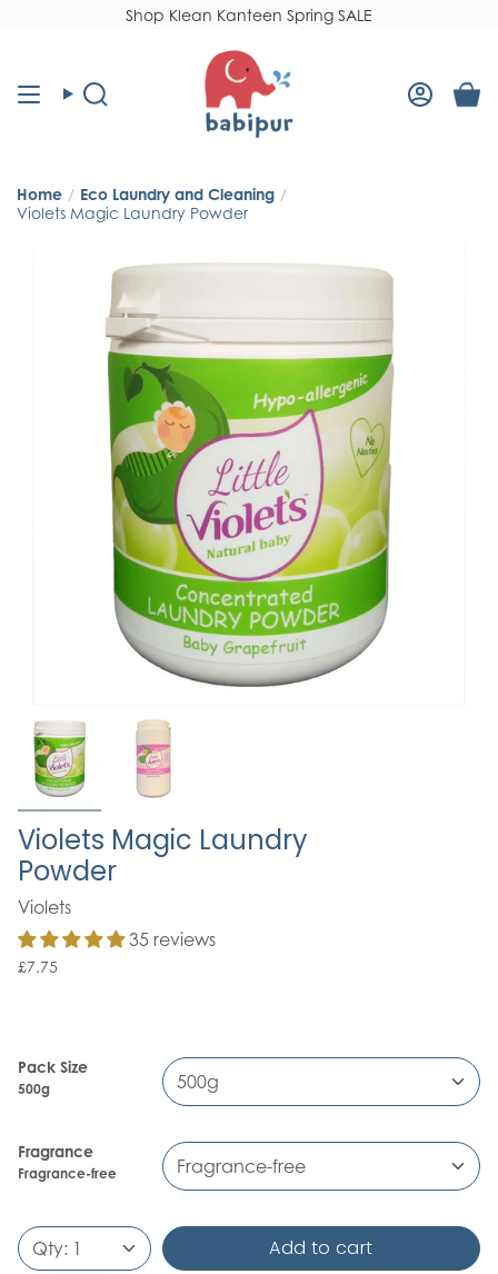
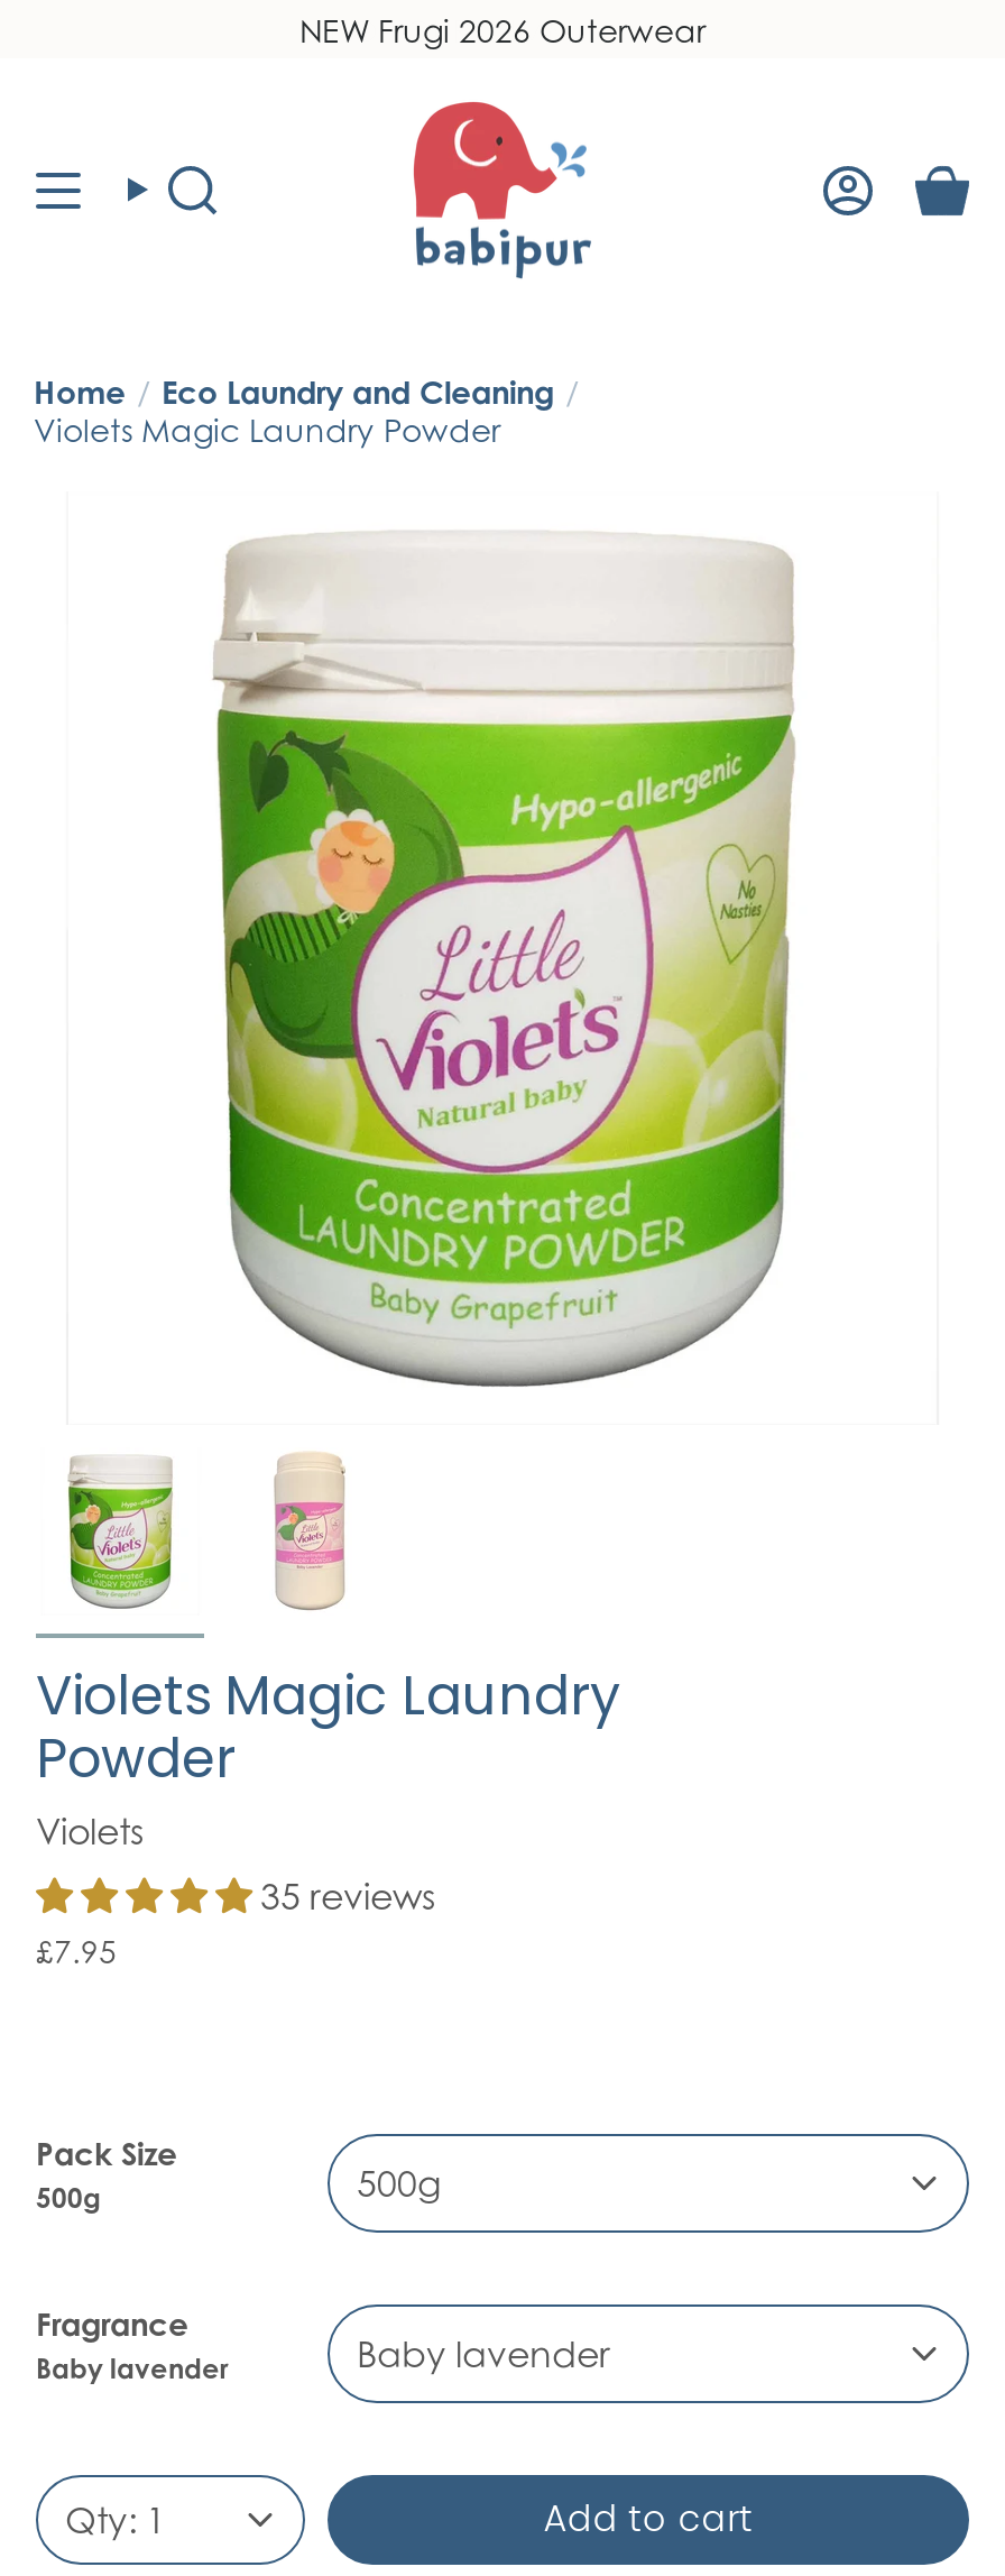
[126,5,372,24] Shop Klean Kanteen Spring SALE -> [299,10,706,48] NEW Frugi 2026 Outerwear
[18,957,58,976] £7.75 -> [36,1931,117,1969] £7.95
[18,1155,306,1181] Fragrance-free | Fragrance-free -> [36,2331,610,2384] Baby lavender | Baby lavender

